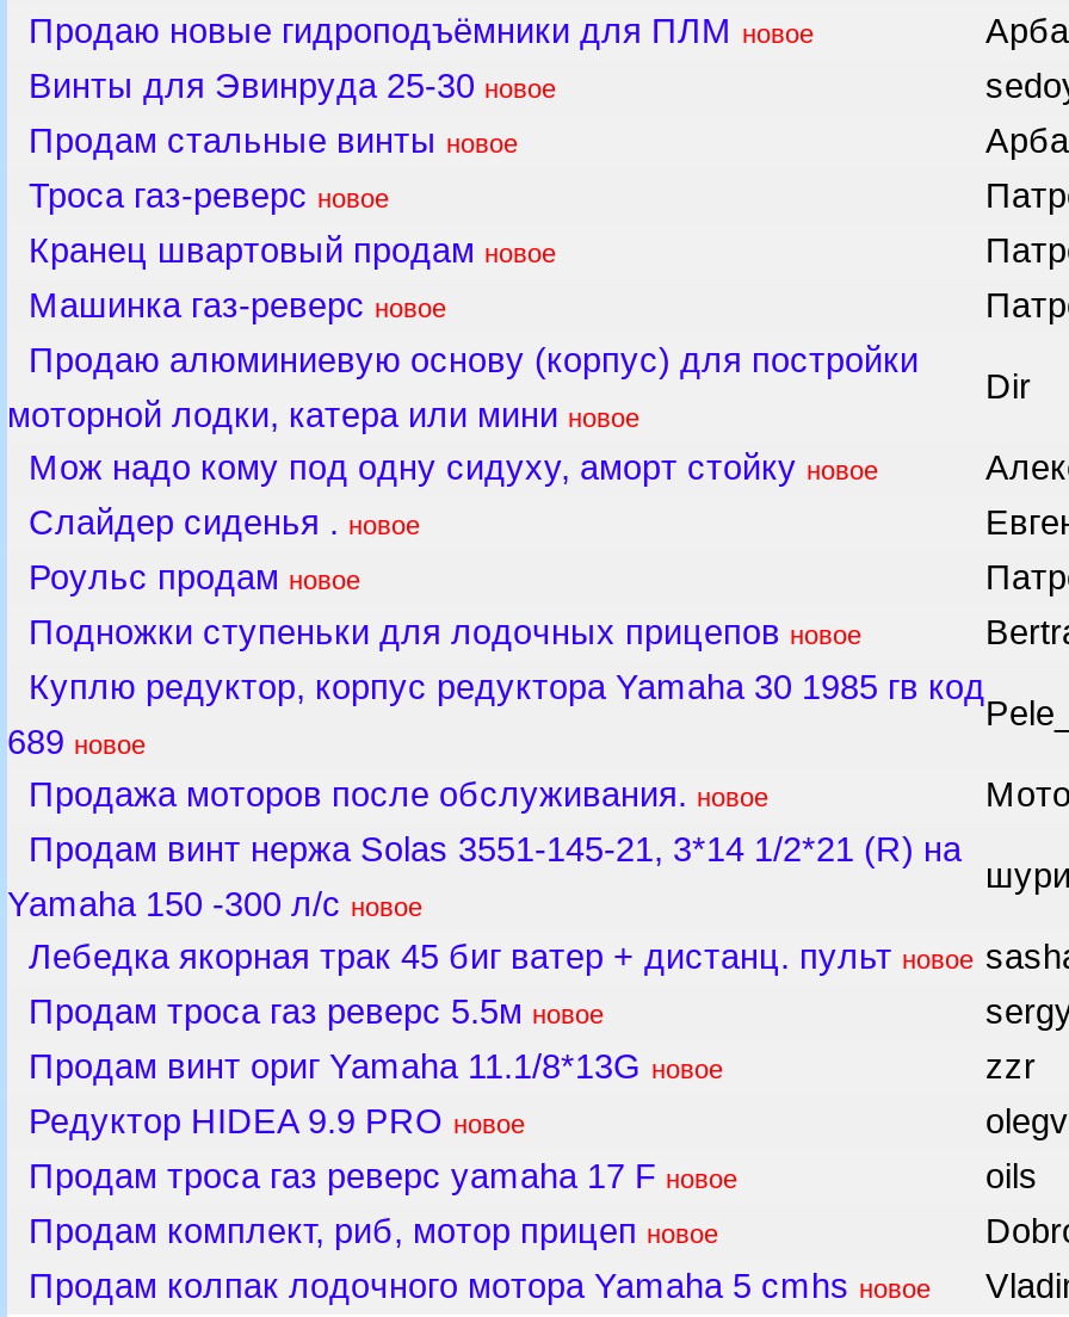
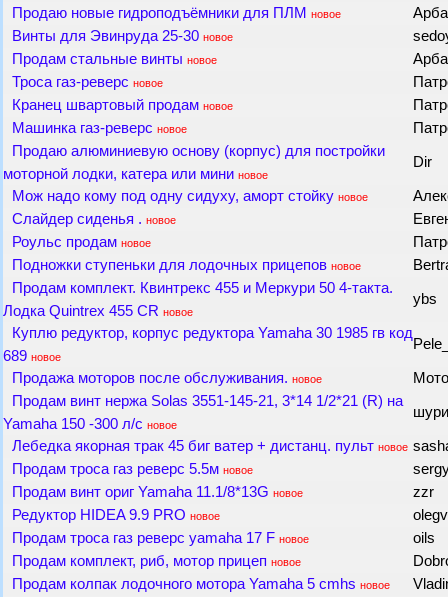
none -> [3,280,393,319] Продам комплект. Квинтрекс 455 и Меркури 50 4-такта. | Лодка Quintrex 455 CR новое
none -> [413,291,441,307] ybs

